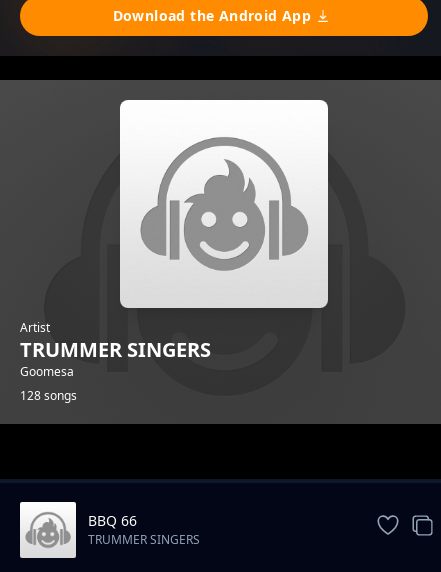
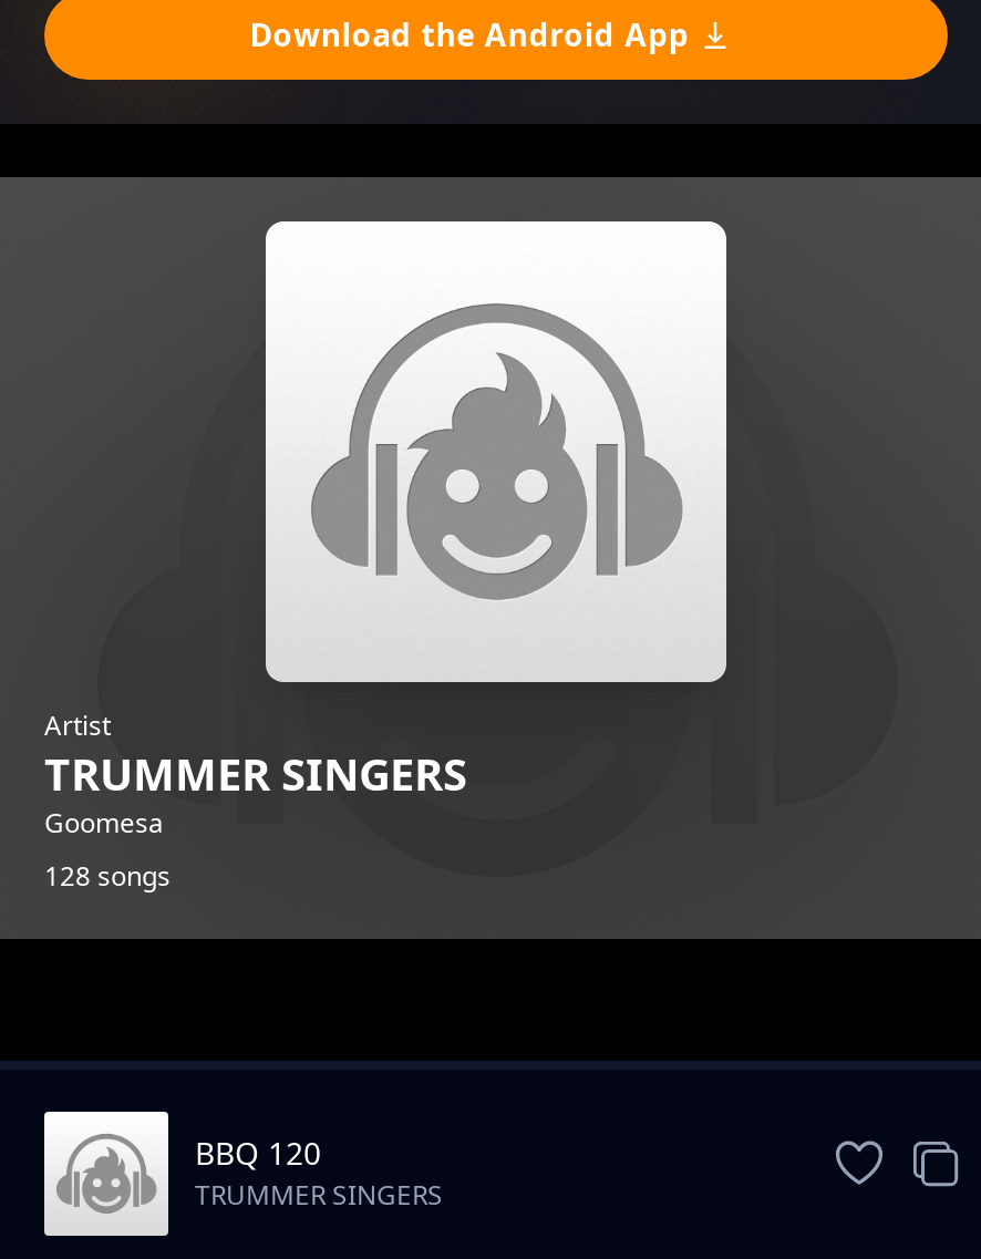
[88,511,137,530] BBQ 66 -> [195,1132,321,1174] BBQ 120

